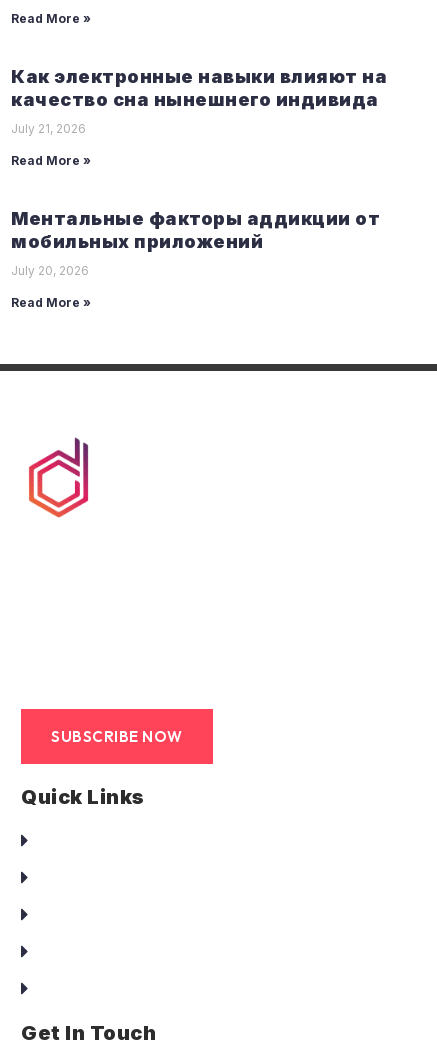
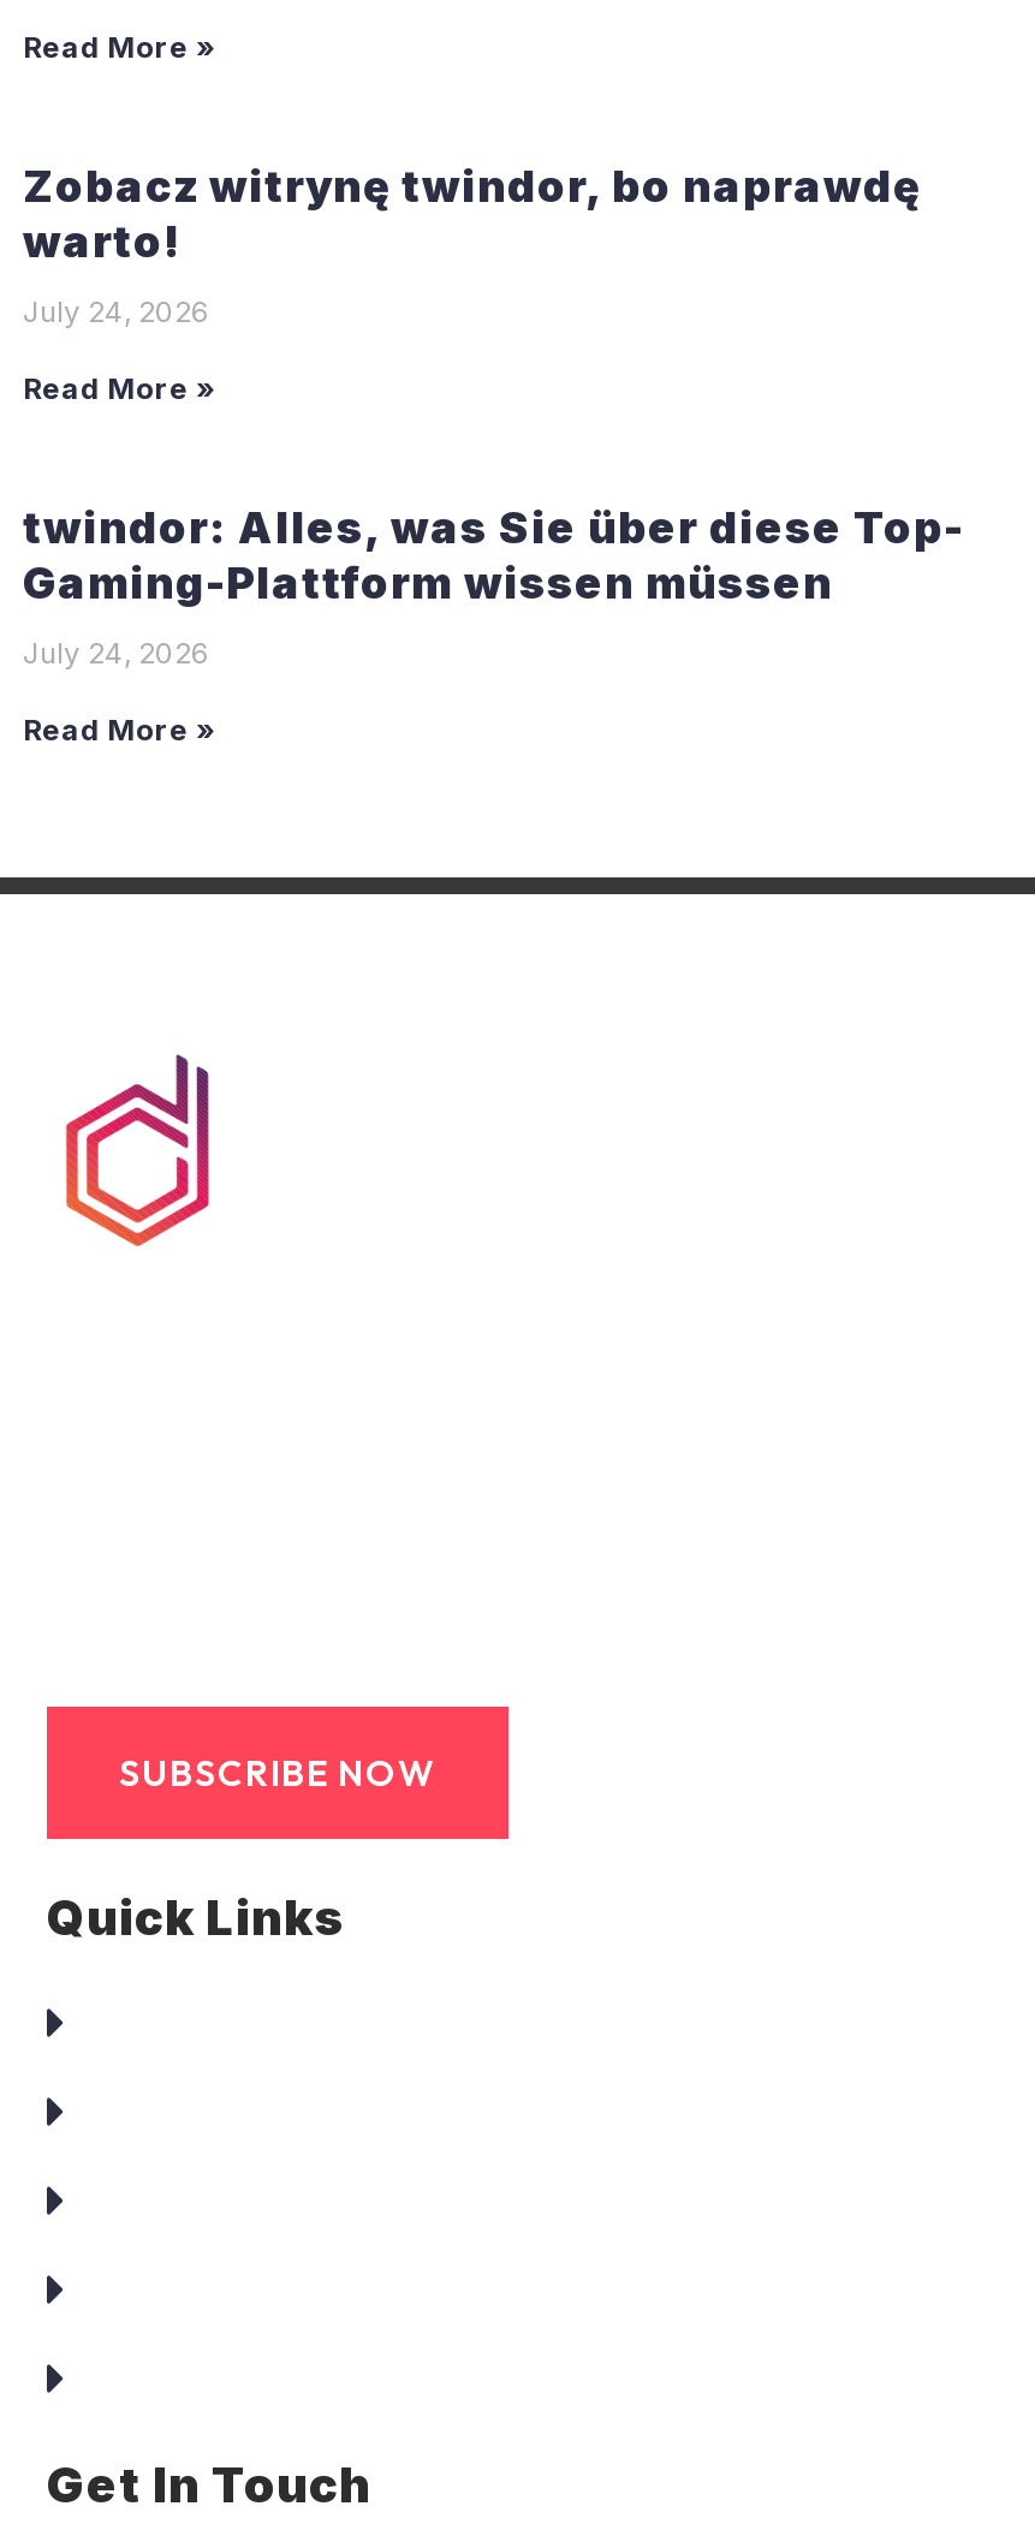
[11,66,387,110] Как электронные навыки влияют на | качество сна нынешнего индивида -> [23,160,921,266] Zobacz witrynę twindor, bo naprawdę | warto!
[11,121,86,136] July 21, 2026 -> [23,292,210,328] July 24, 2026
[11,208,380,252] Ментальные факторы аддикции от | мобильных приложений -> [23,501,964,607] twindor: Alles, was Sie über diese Top- | Gaming-Plattform wissen müssen
[11,263,89,278] July 20, 2026 -> [23,634,210,670] July 24, 2026

